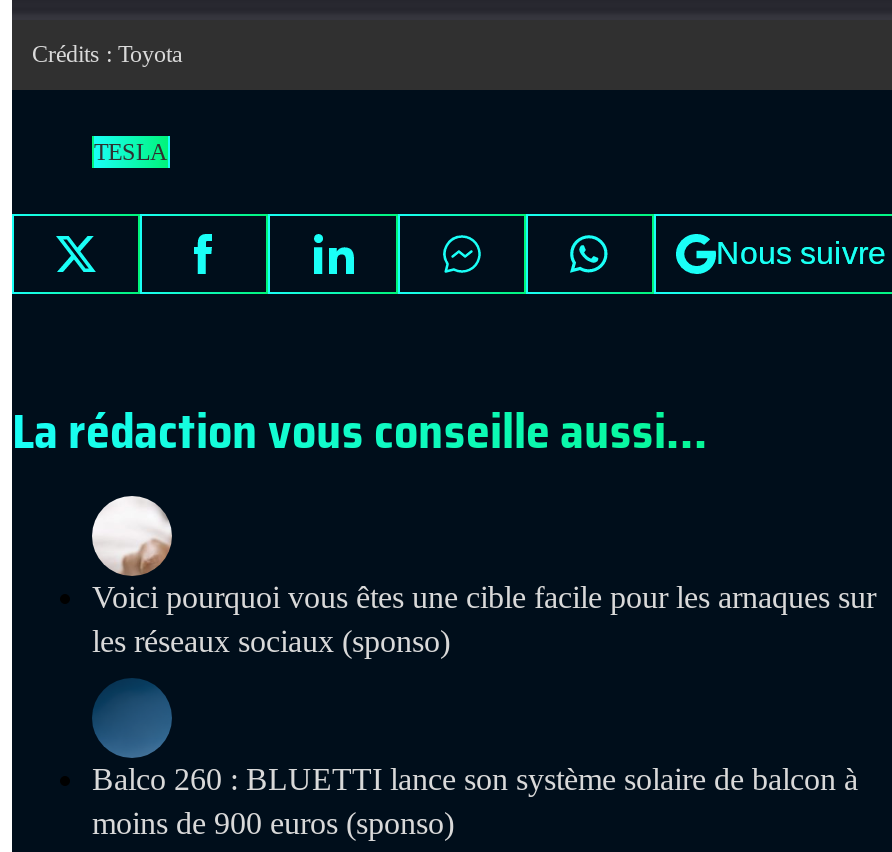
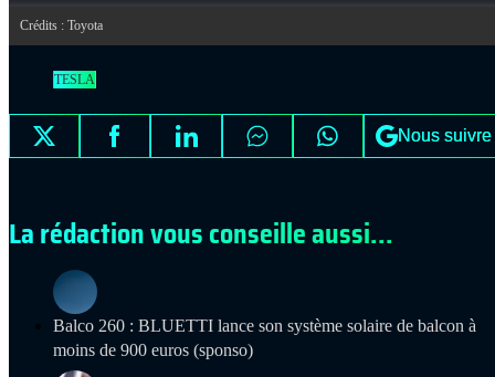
[90,494,876,658] [image] | Voici pourquoi vous êtes une cible facile pour les arnaques sur | les réseaux sociaux (sponso) -> none

